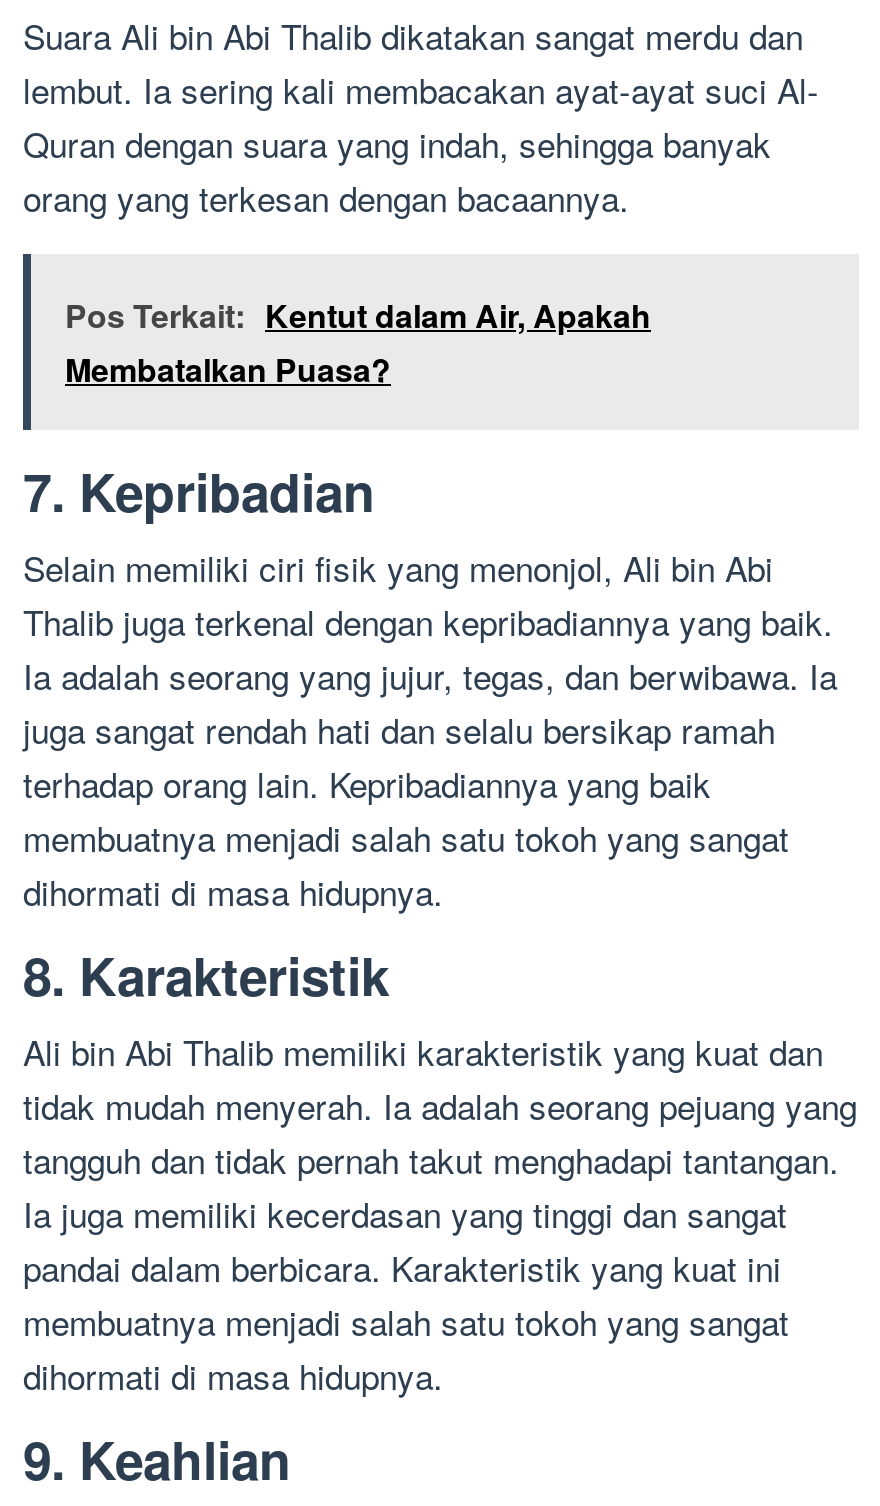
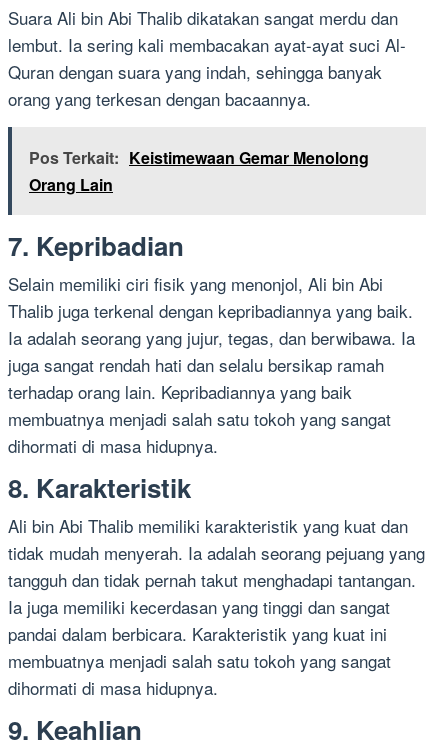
[65,292,651,392] Pos Terkait: Kentut dalam Air, Apakah | Membatalkan Puasa? -> [29,146,369,196] Pos Terkait: Keistimewaan Gemar Menolong | Orang Lain

